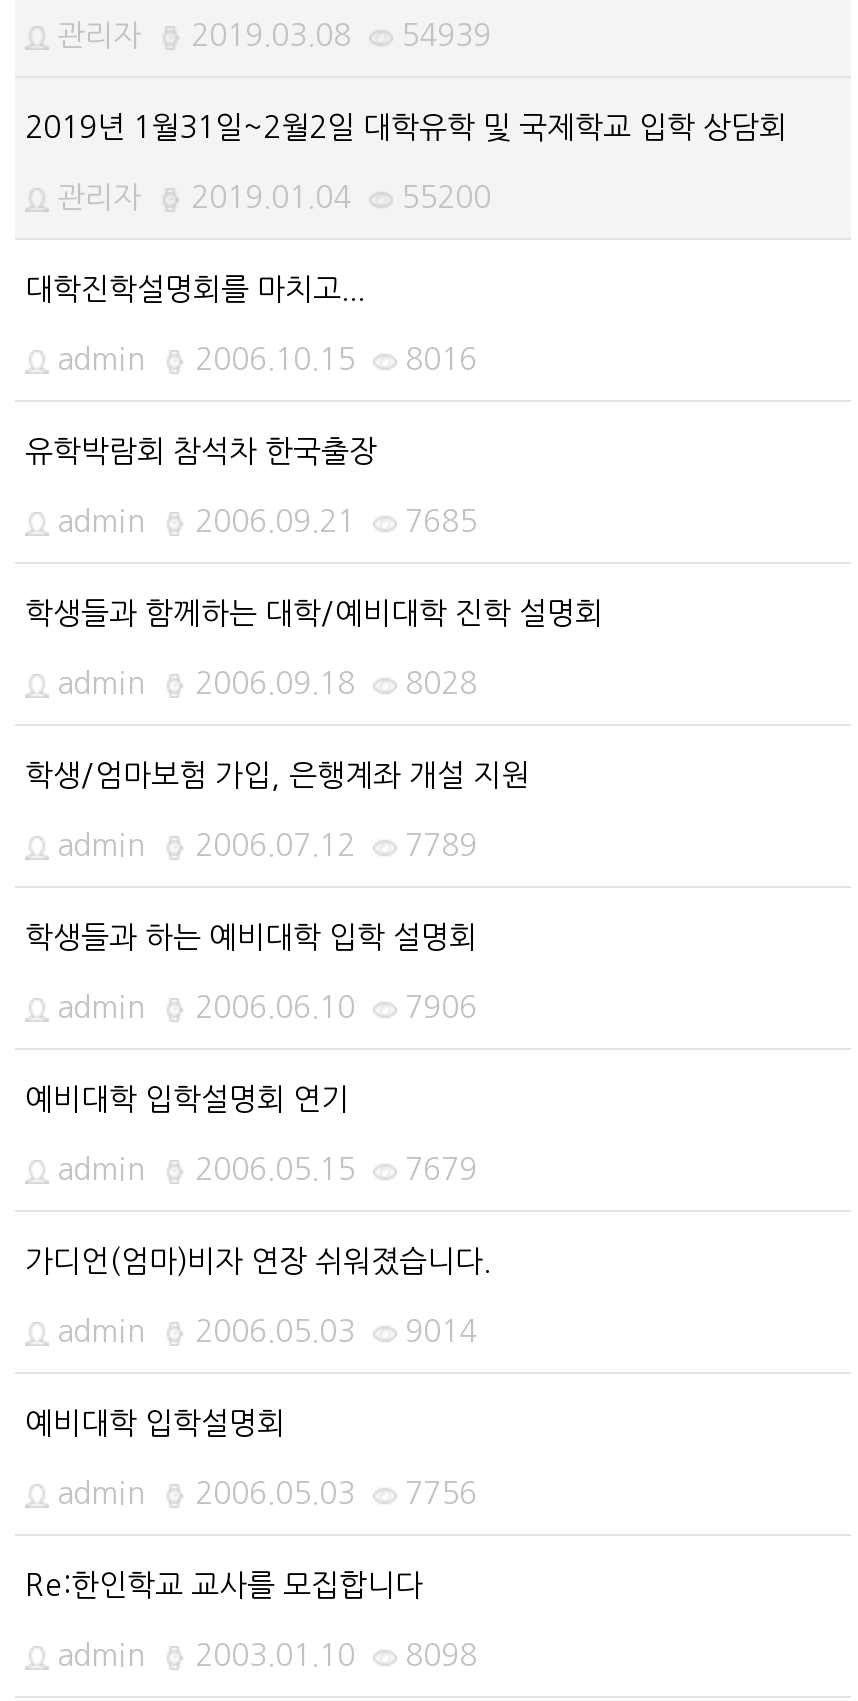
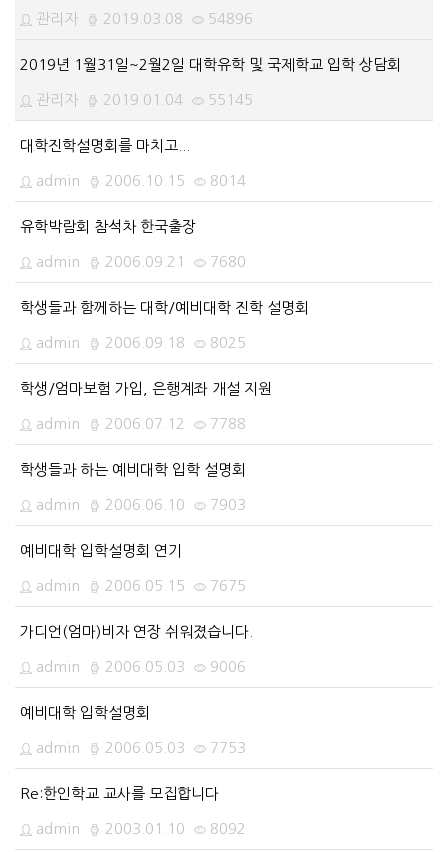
[49,20,491,50] 관리자 2019.03.08 54939 -> [32,11,253,26] 관리자 2019.03.08 54896
[49,182,491,212] 관리자 2019.01.04 55200 -> [32,92,253,107] 관리자 2019.01.04 55145
[49,344,477,374] admin 2006.10.15 8016 -> [32,173,246,188] admin 2006.10.15 8014
[49,506,477,536] admin 2006.09.21 7685 -> [32,254,246,269] admin 2006.09.21 7680
[49,668,477,698] admin 2006.09.18 8028 -> [32,335,246,350] admin 2006.09.18 8025
[49,830,477,860] admin 2006.07.12 7789 -> [32,416,246,431] admin 2006.07.12 7788
[49,992,477,1022] admin 2006.06.10 7906 -> [32,497,246,512] admin 2006.06.10 7903
[49,1154,477,1184] admin 2006.05.15 7679 -> [32,578,246,593] admin 2006.05.15 7675
[49,1316,477,1346] admin 2006.05.03 9014 -> [32,659,246,674] admin 2006.05.03 9006
[49,1478,477,1508] admin 2006.05.03 7756 -> [32,740,246,755] admin 2006.05.03 7753
[49,1640,477,1670] admin 2003.01.10 8098 -> [32,821,246,836] admin 2003.01.10 8092

